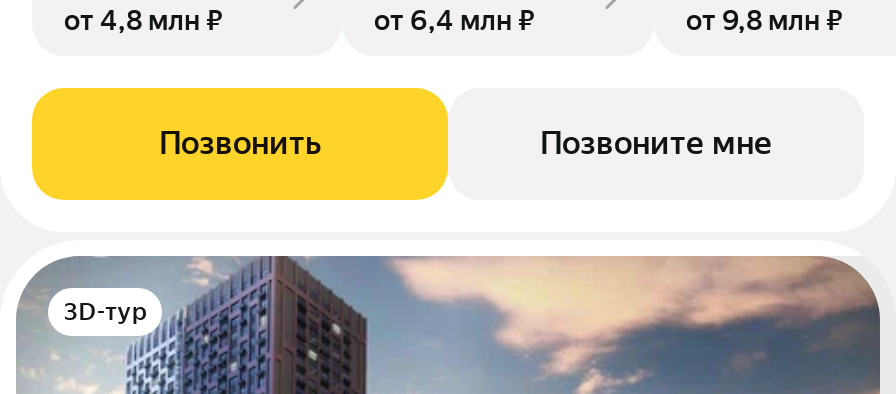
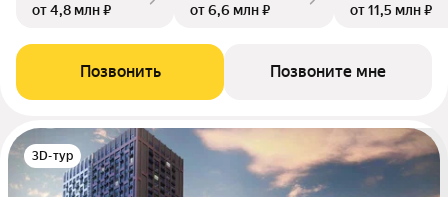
[374,4,534,36] от 6,4 млн ₽ -> [190,2,270,18] от 6,6 млн ₽
[686,4,842,36] от 9,8 млн ₽ -> [350,2,432,18] от 11,5 млн ₽

